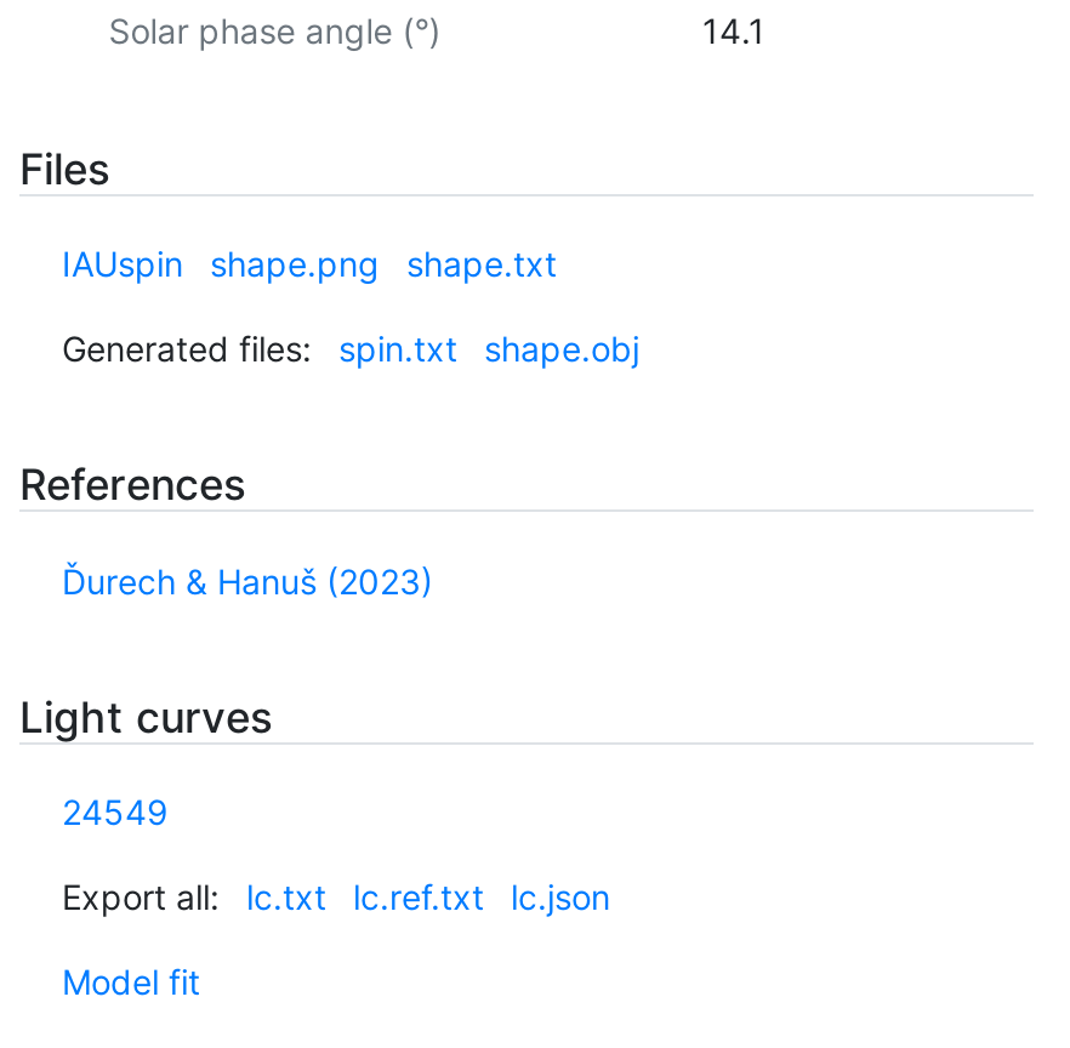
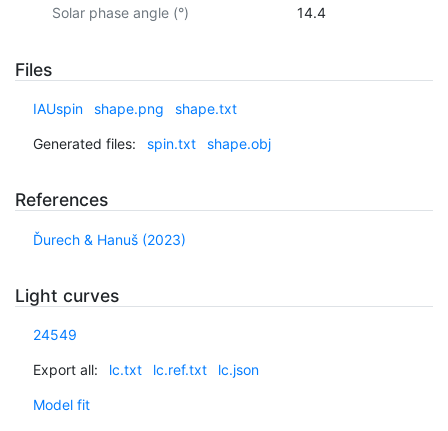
[702,9,765,50] 14.1 -> [296,4,325,21] 14.4

